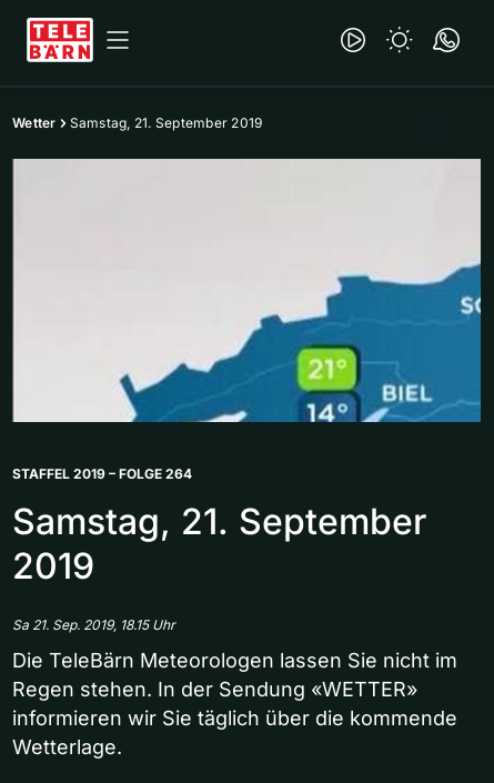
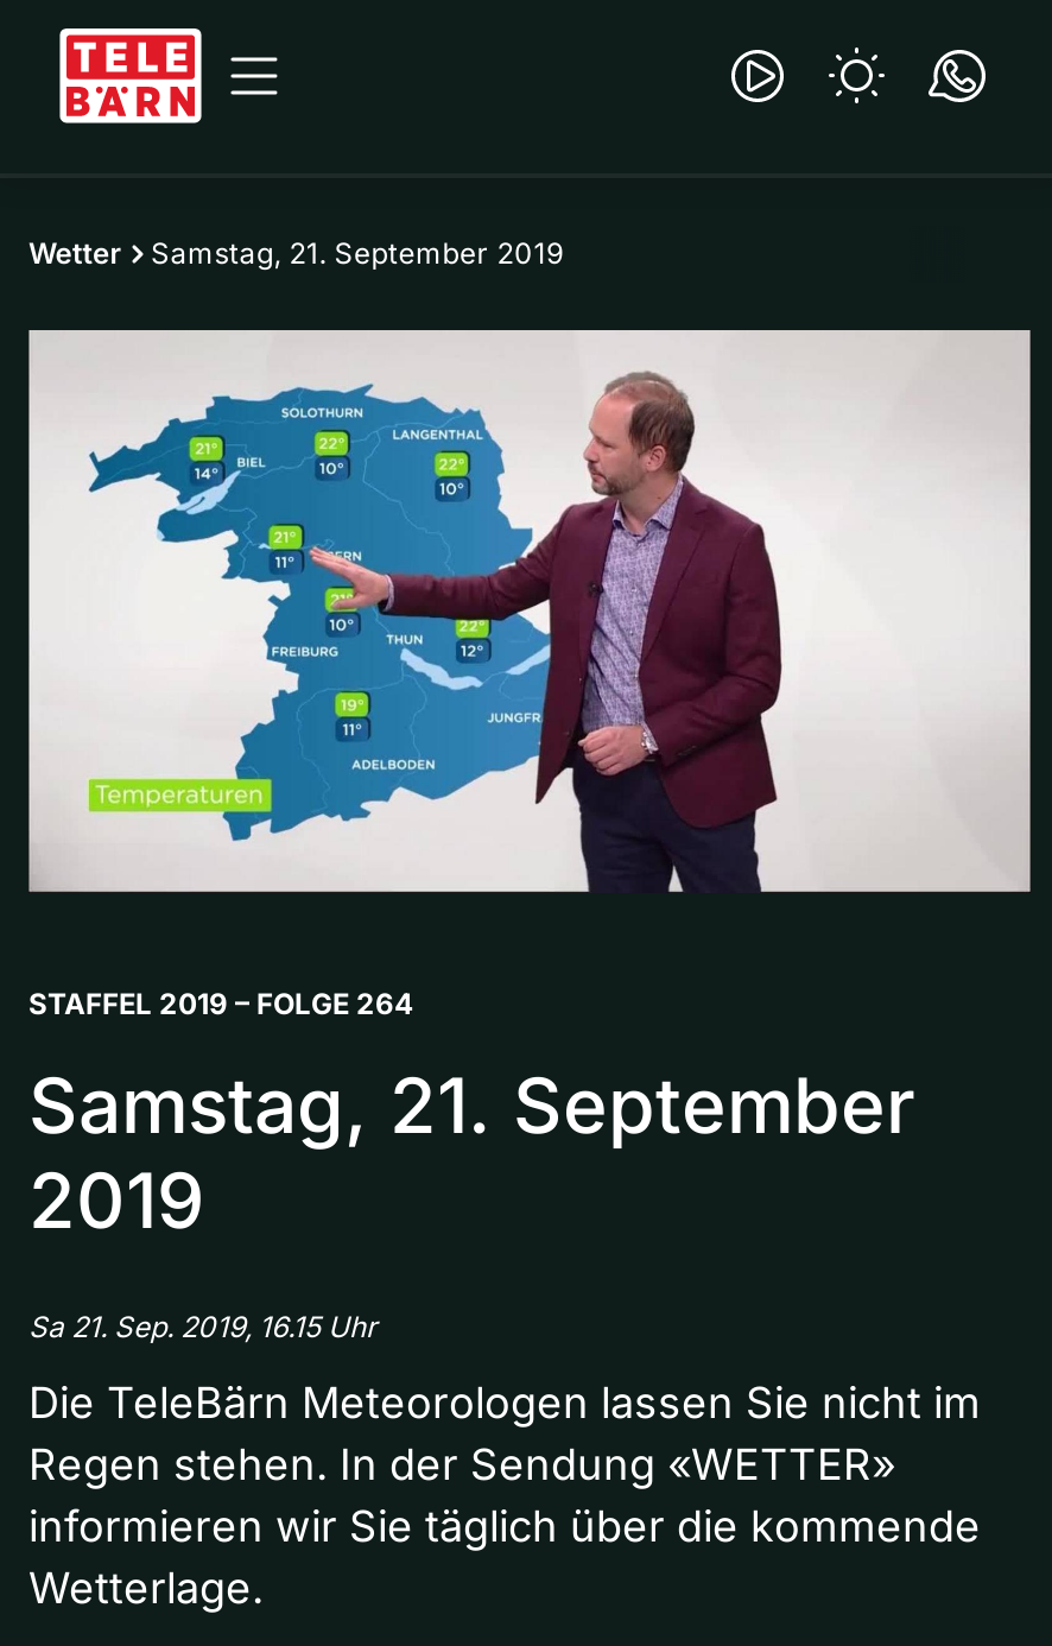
[12,161,482,423] [image] -> [26,371,1033,895] [image]
[12,617,175,634] Sa 21. Sep. 2019, 18.15 Uhr -> [28,1310,378,1345] Sa 21. Sep. 2019, 16.15 Uhr

